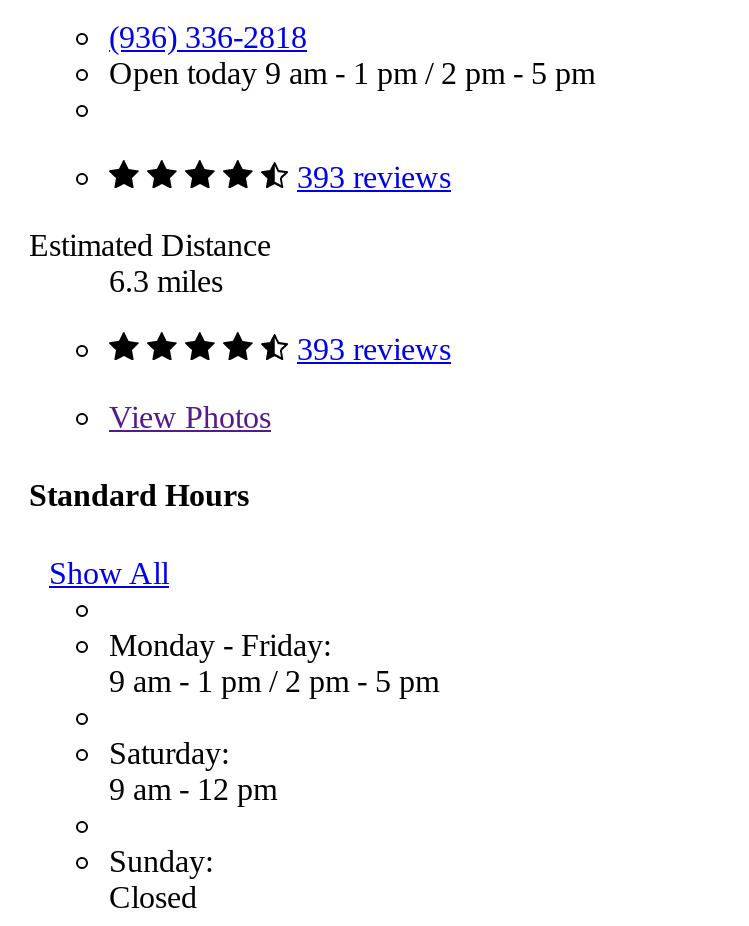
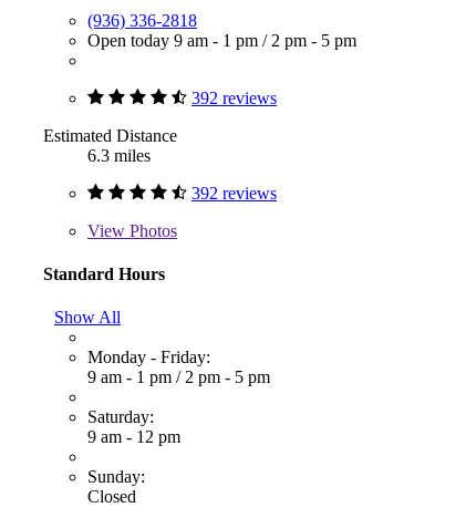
[297,159,451,193] 393 reviews -> [192,88,277,107] 392 reviews
[297,331,451,365] 393 reviews -> [192,183,277,202] 392 reviews

